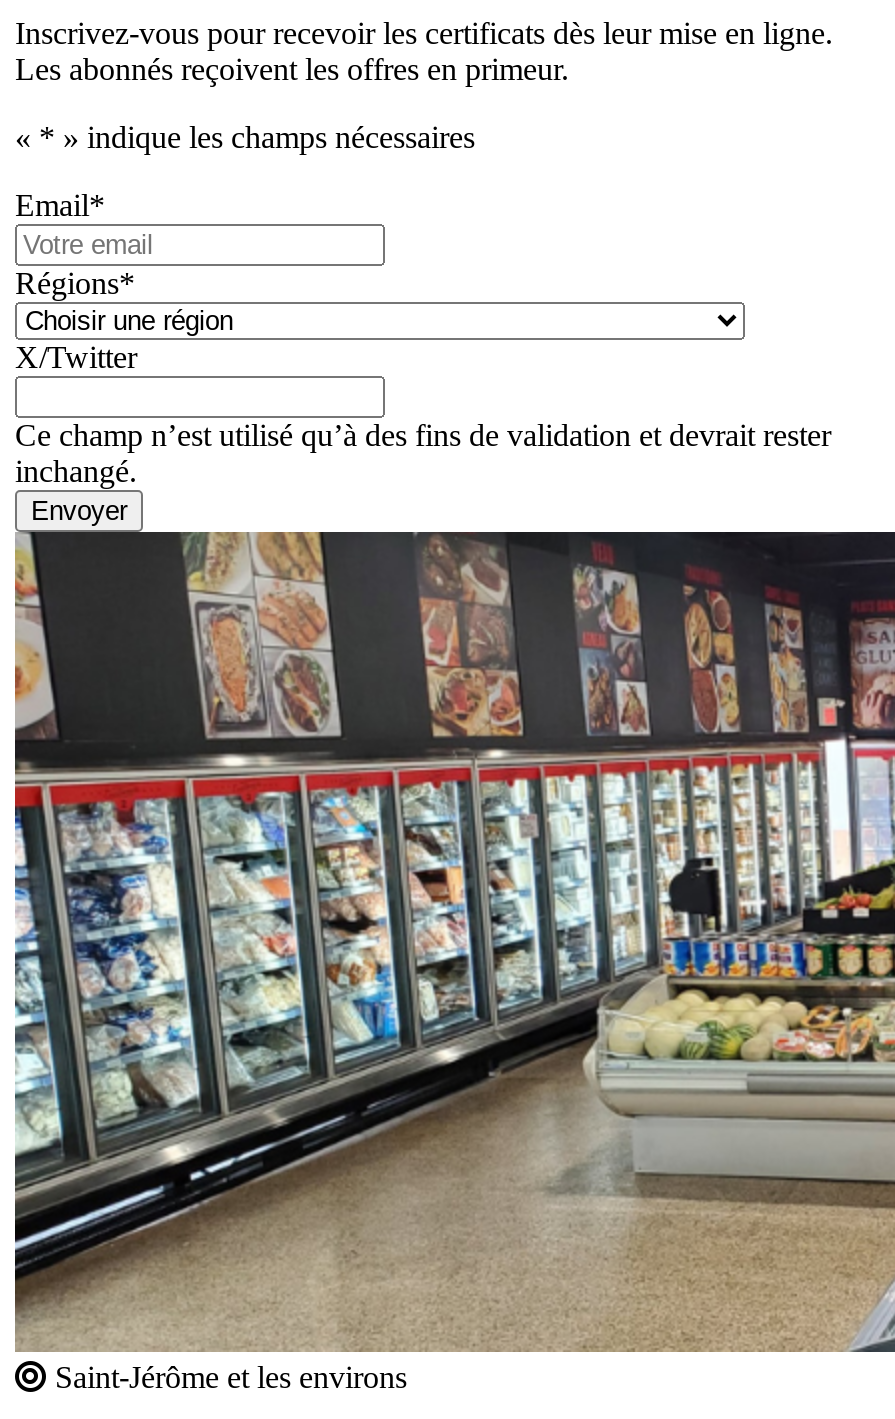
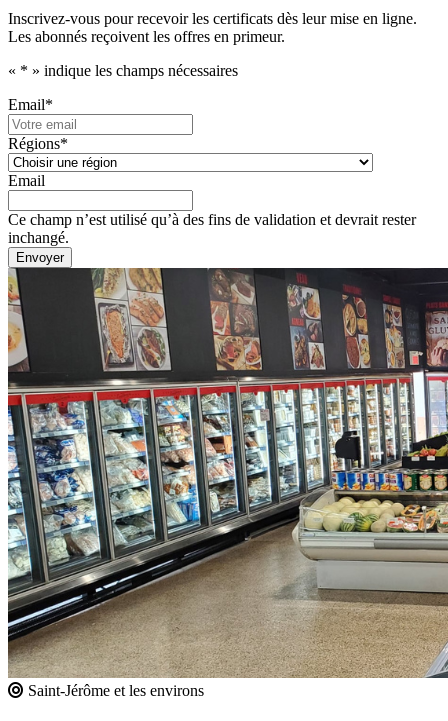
[15,339,137,373] X/Twitter -> [8,172,45,189] Email

